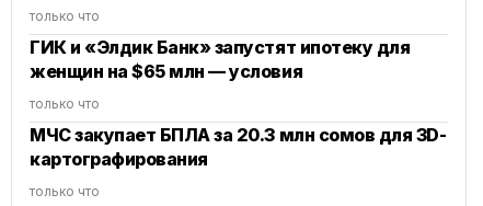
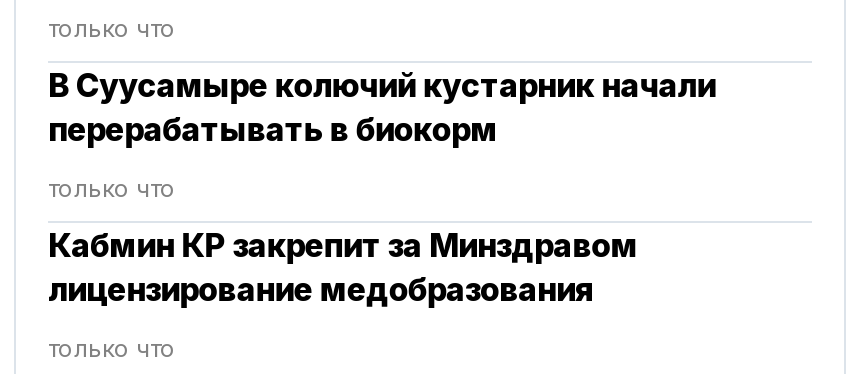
[30,36,410,82] ГИК и «Элдик Банк» запустят ипотеку для | женщин на $65 млн — условия -> [48,65,715,149] В Суусамыре колючий кустарник начали | перерабатывать в биокорм
[30,124,446,170] МЧС закупает БПЛА за 20.3 млн сомов для 3D- | картографирования -> [48,225,637,309] Кабмин КР закрепит за Минздравом | лицензирование медобразования

